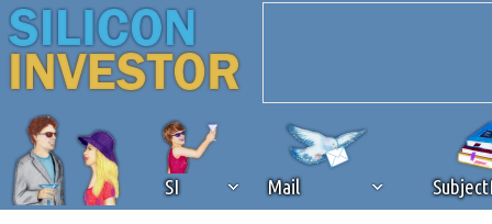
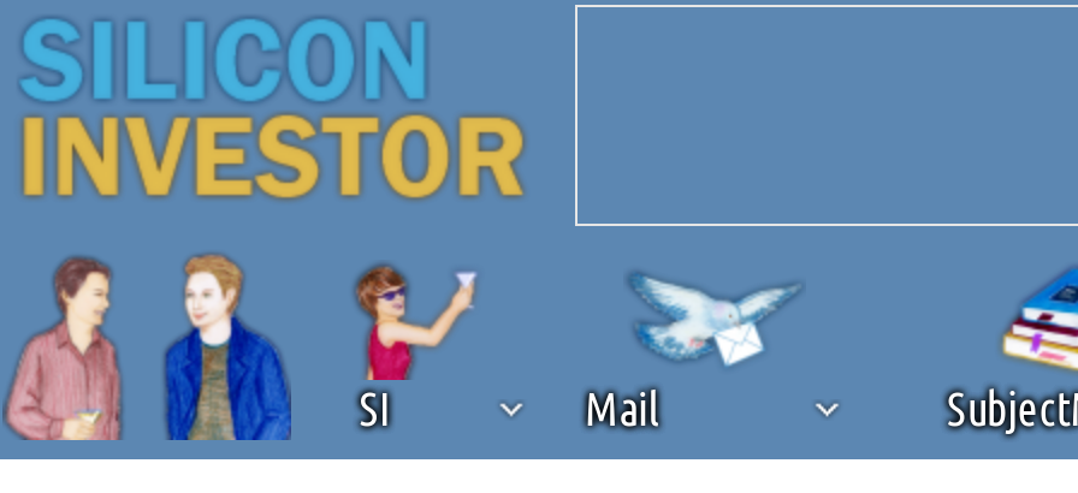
[3,114,66,205] [image] -> [7,253,142,447] [image]
[76,116,132,206] [image] -> [164,253,291,450] [image]

